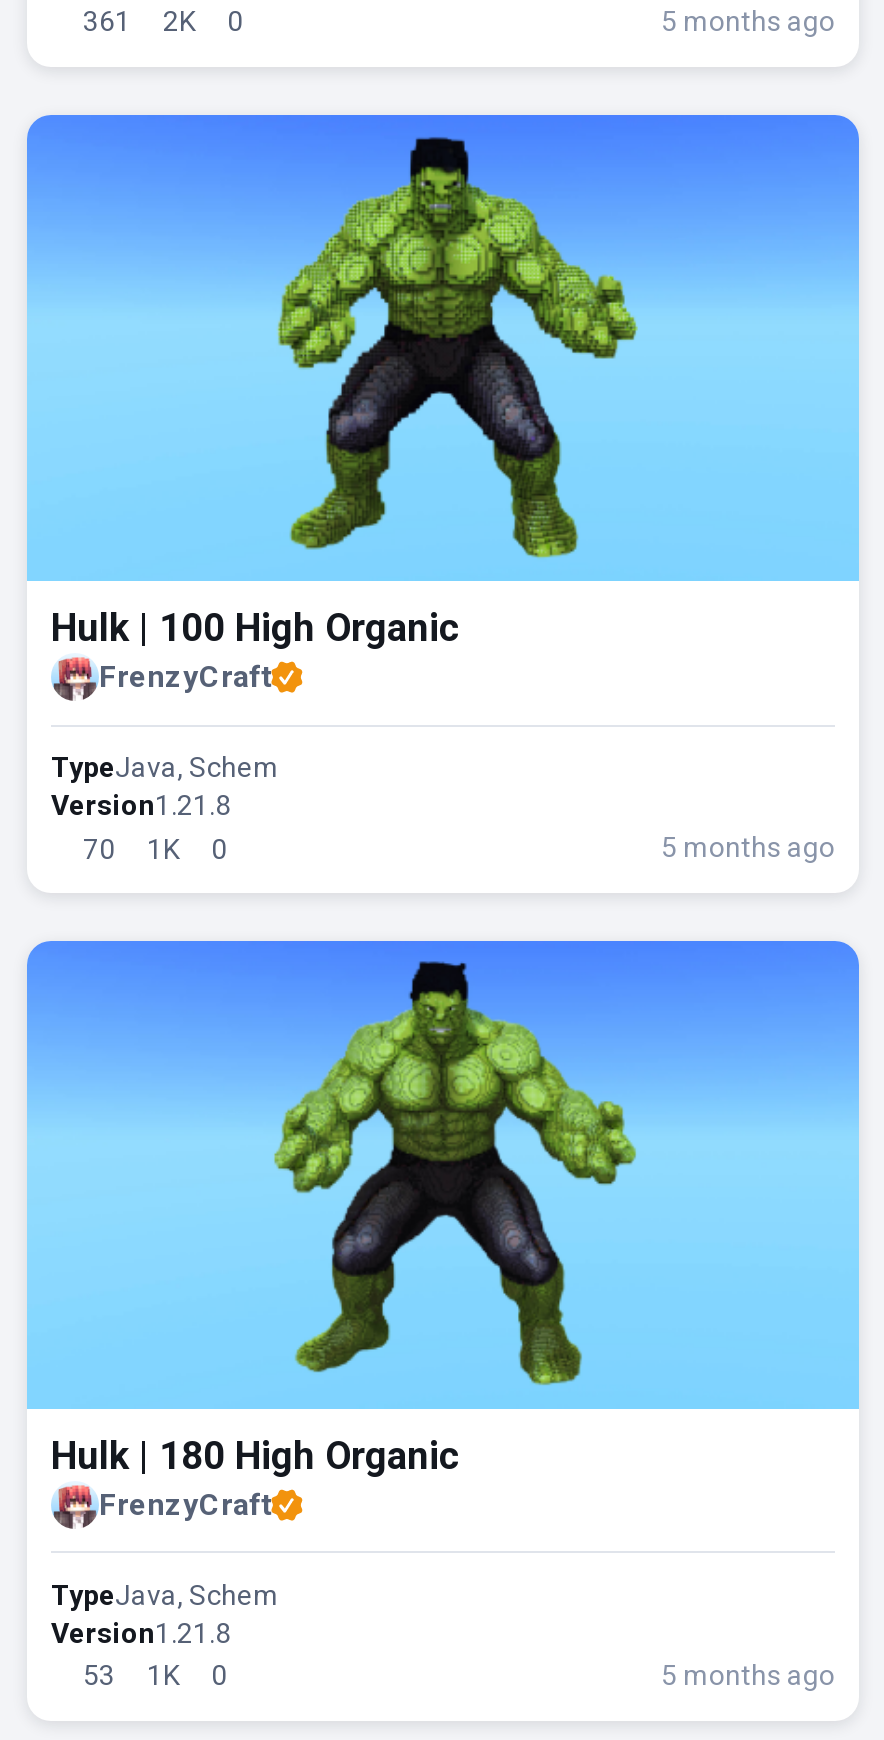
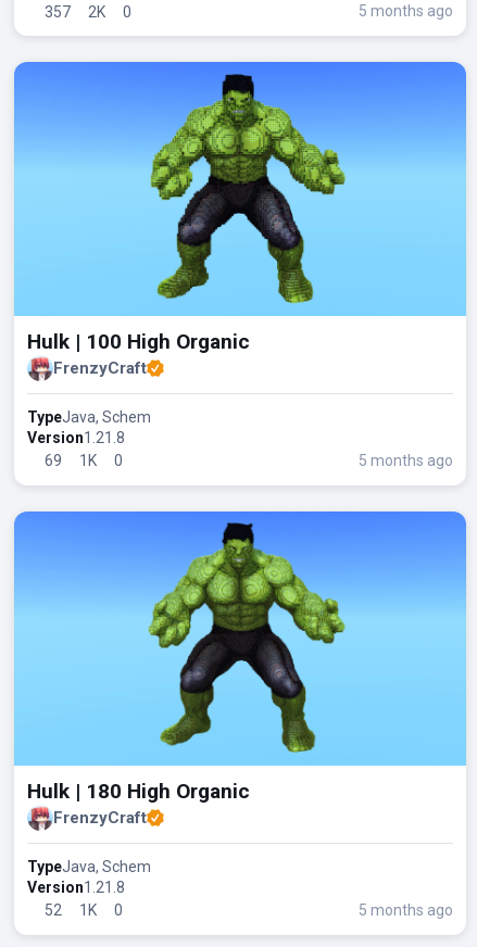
[83,6,243,38] 361 2K 0 -> [45,3,131,20] 357 2K 0
[83,833,227,865] 70 1K 0 -> [45,452,123,470] 69 1K 0
[83,1660,227,1692] 53 1K 0 -> [45,901,123,919] 52 1K 0

